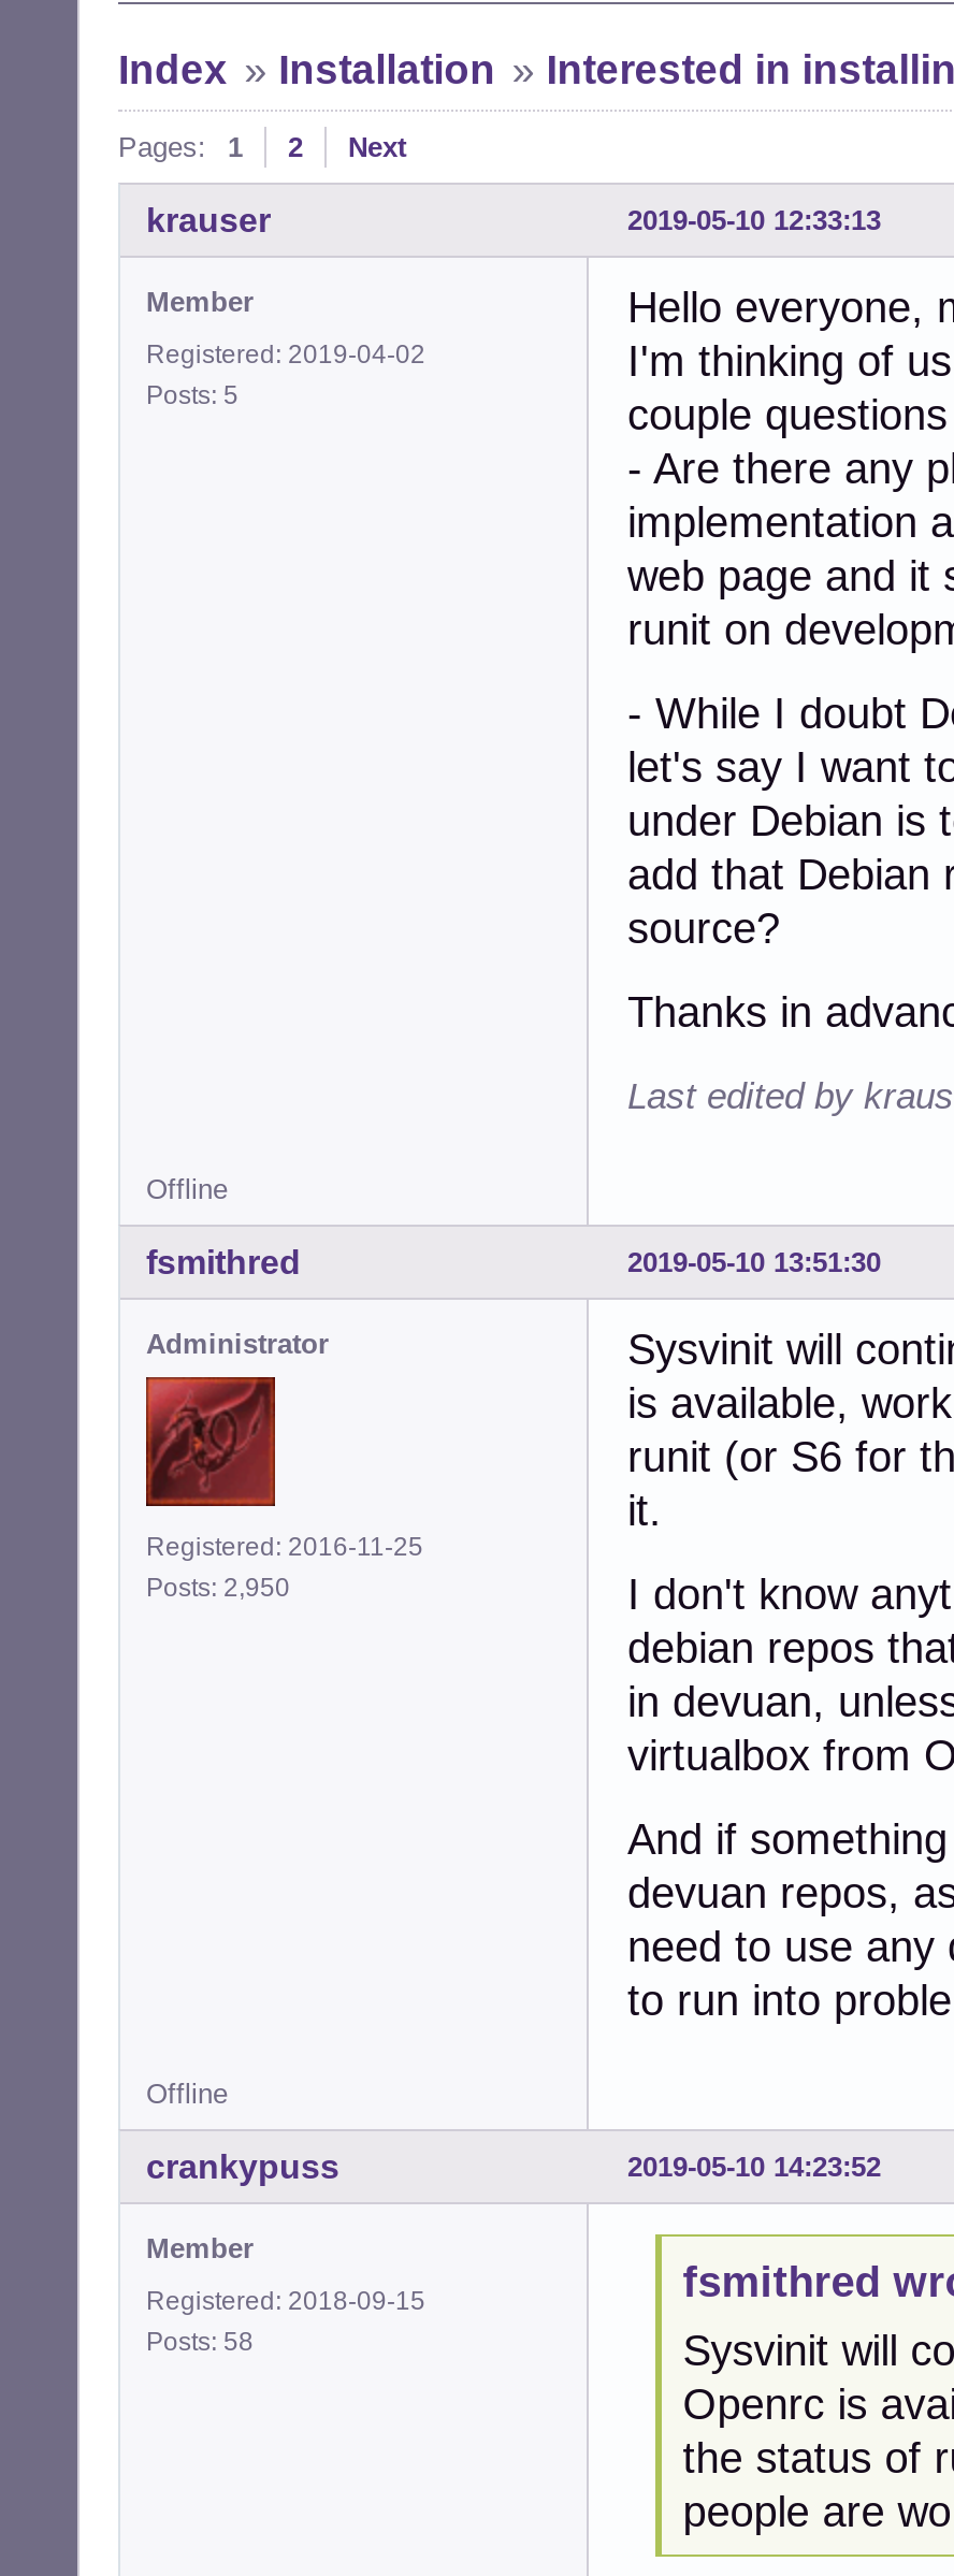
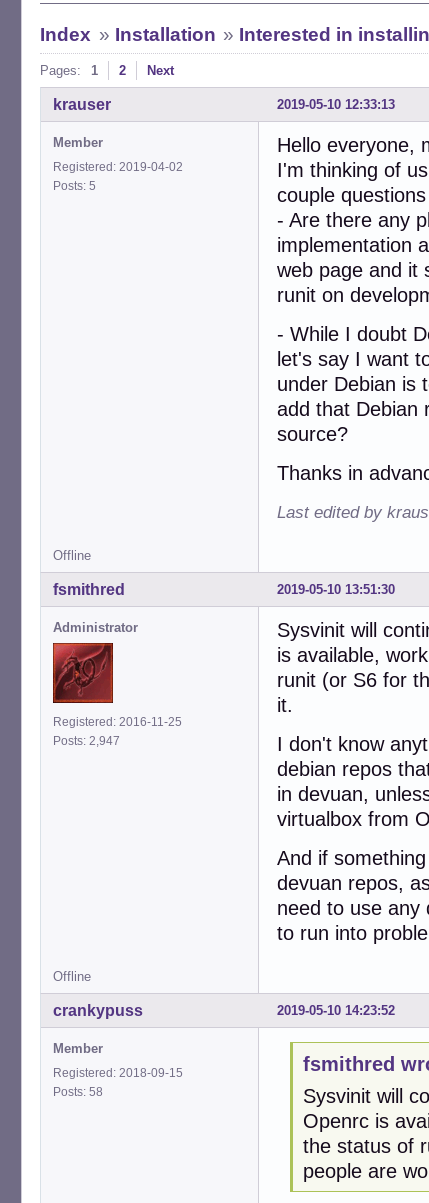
[146,1572,303,1603] Posts: 2,950 -> [53,734,126,748] Posts: 2,947

